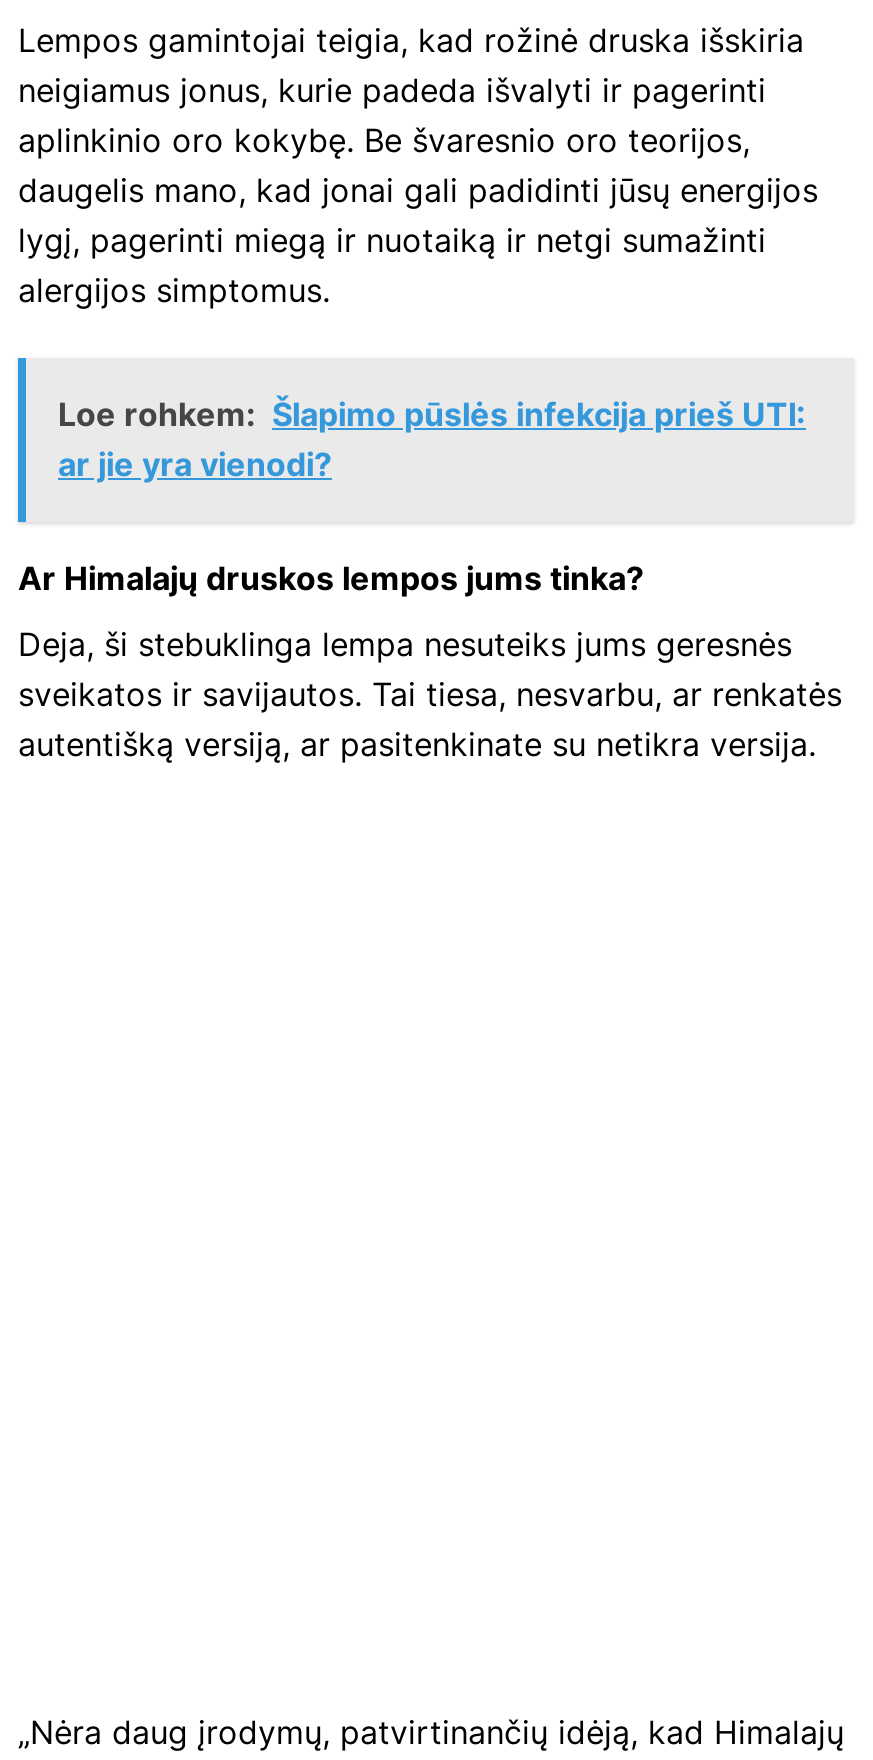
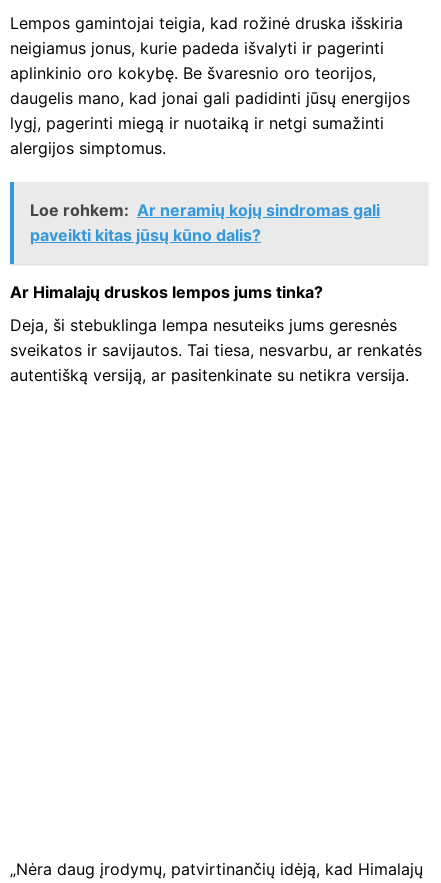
[58,394,806,484] Loe rohkem: Šlapimo pūslės infekcija prieš UTI: | ar jie yra vienodi? -> [30,200,380,245] Loe rohkem: Ar neramių kojų sindromas gali | paveikti kitas jūsų kūno dalis?

